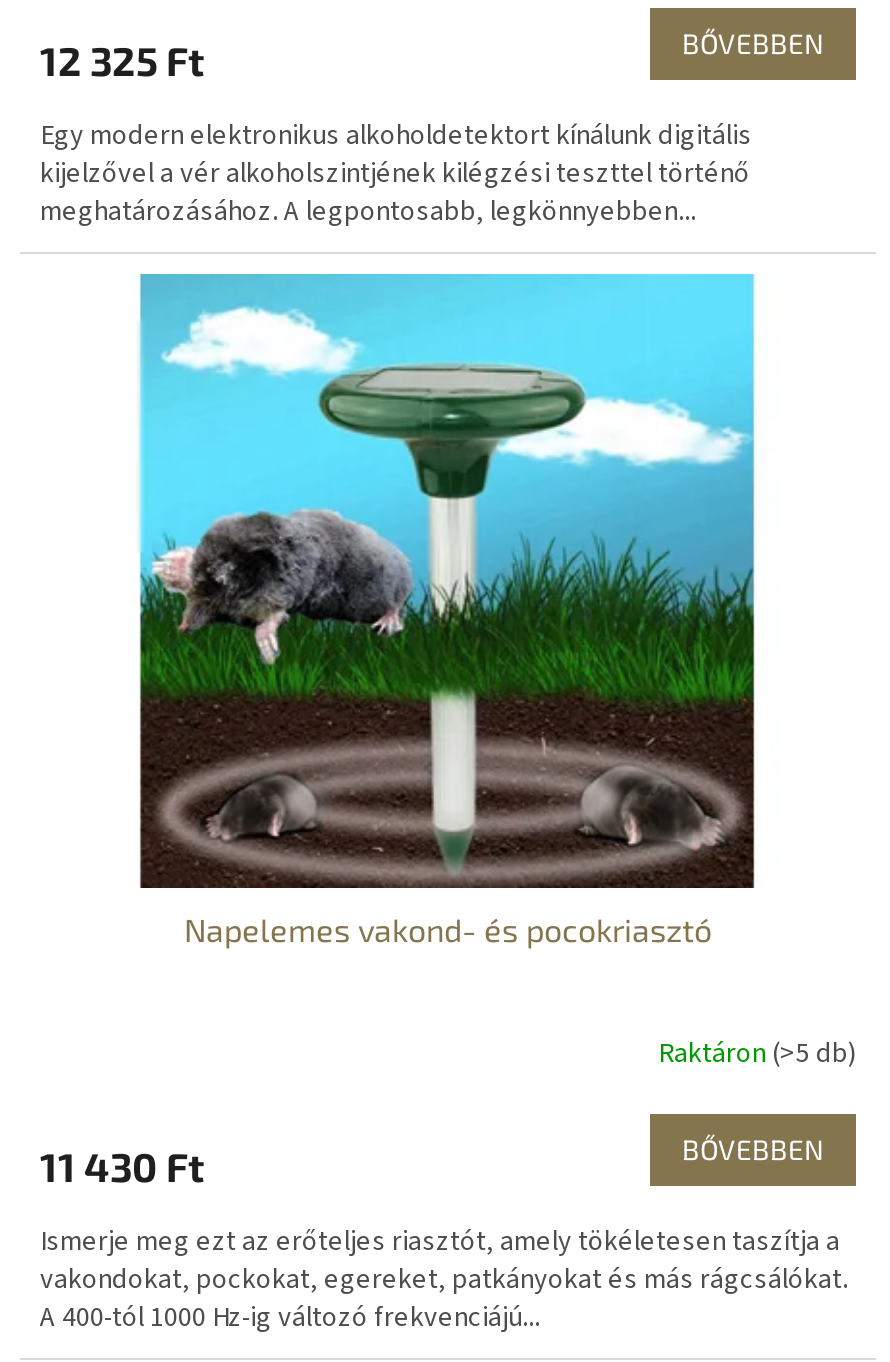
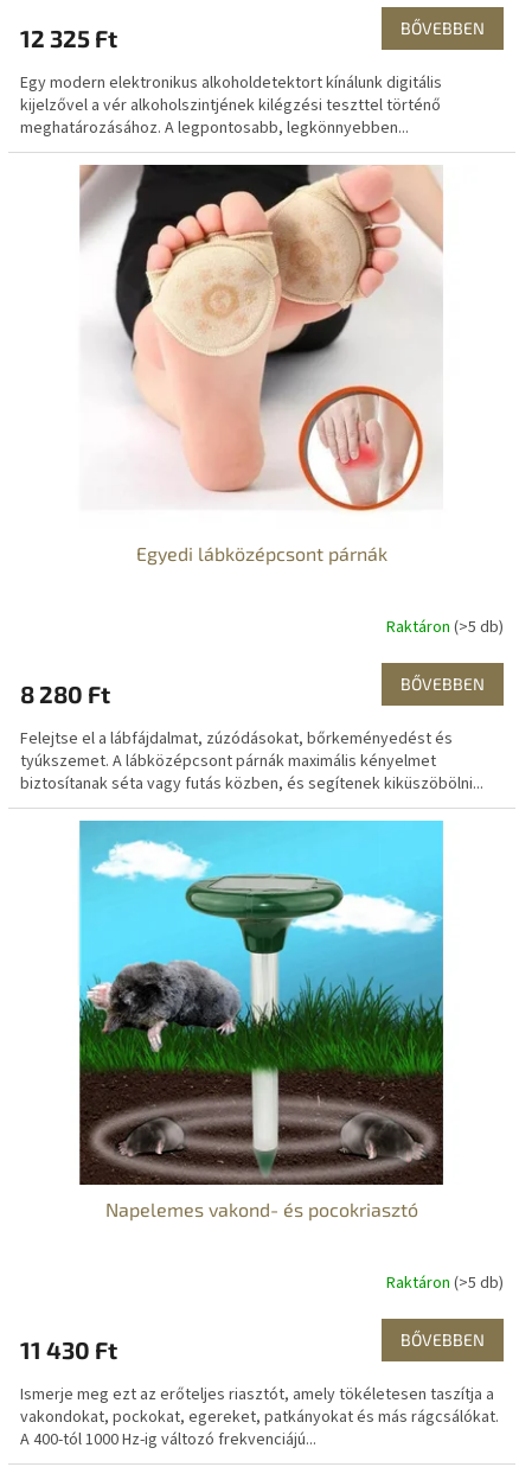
none -> [20,164,504,796] [image] | Egyedi lábközépcsont párnák | Raktáron (>5 db) | 8 280 Ft | BŐVEBBEN | Felejtse el a lábfájdalmat, zúzódásokat, bőrkeményedést és | tyúkszemet. A lábközépcsont párnák maximális kényelmet | biztosítanak séta vagy futás közben, és segítenek kiküszöbölni...

